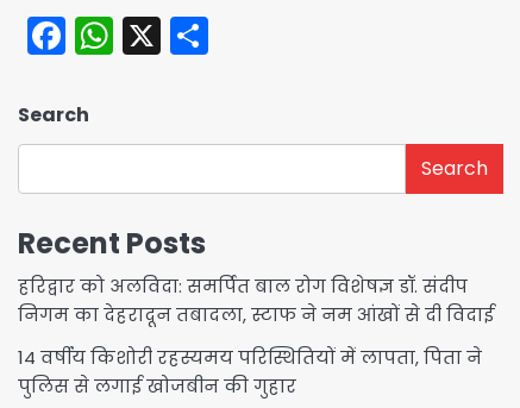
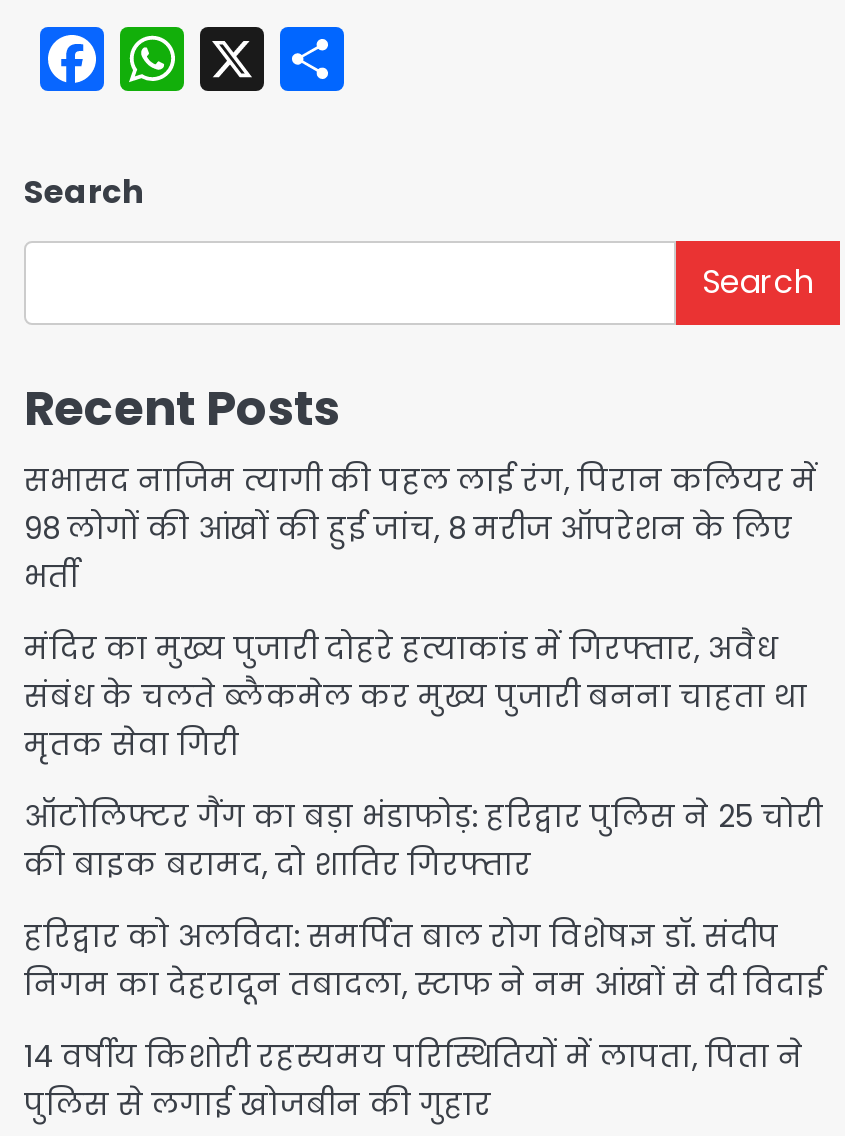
none -> [24,459,822,885] सभासद नाजिम त्यागी की पहल लाई रंग, पिरान कलियर में | 98 लोगों की आंखों की हुई जांच, 8 मरीज ऑपरेशन के लिए | भर्ती | मंदिर का मुख्य पुजारी दोहरे हत्याकांड में गिरफ्तार, अवैध | संबंध के चलते ब्लैकमेल कर मुख्य पुजारी बनना चाहता था | मृतक सेवा गिरी | ऑटोलिफ्टर गैंग का बड़ा भंडाफोड़: हरिद्वार पुलिस ने 25 चोरी | की बाइक बरामद, दो शातिर गिरफ्तार

